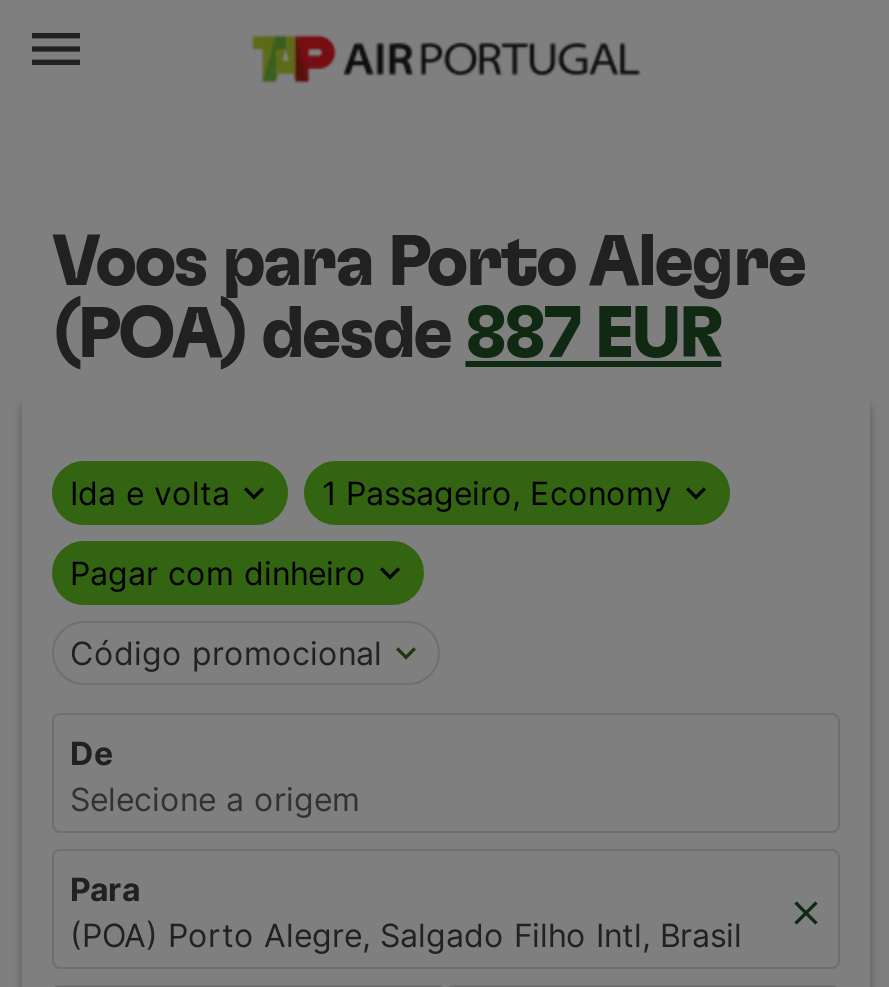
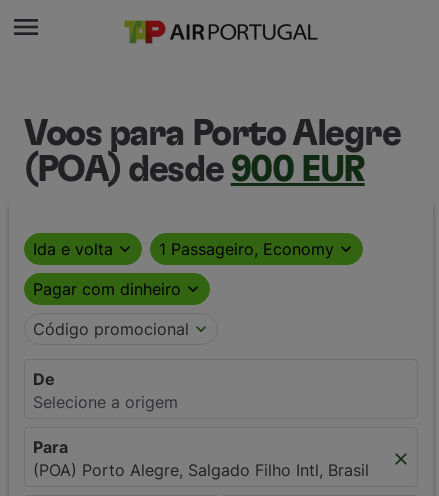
[52,299,721,371] (POA) desde 887 EUR -> [24,152,365,188] (POA) desde 900 EUR

